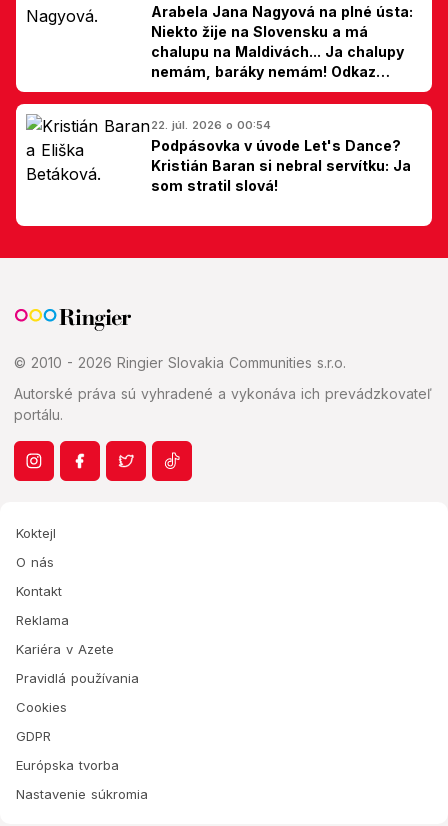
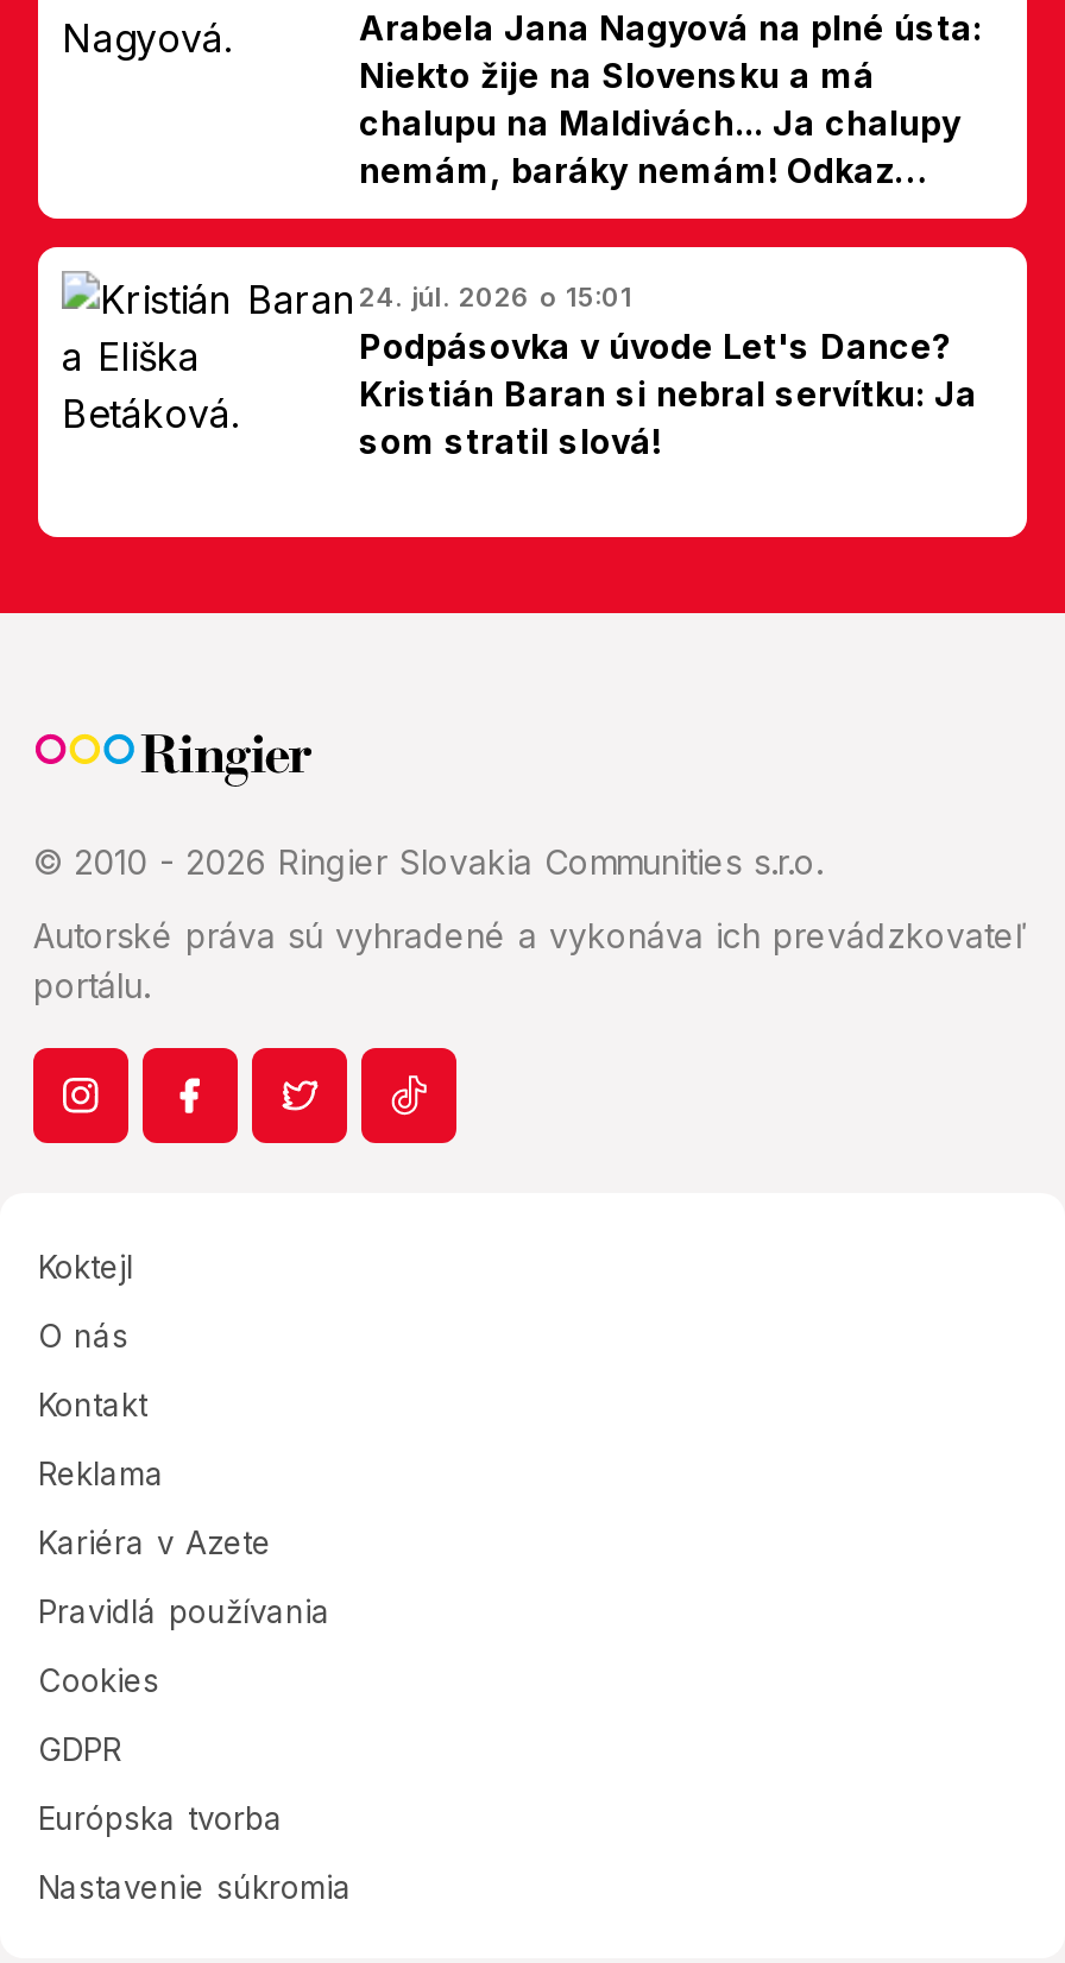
[151,118,271,132] 22. júl. 2026 o 00:54 -> [359,280,632,314] 24. júl. 2026 o 15:01

